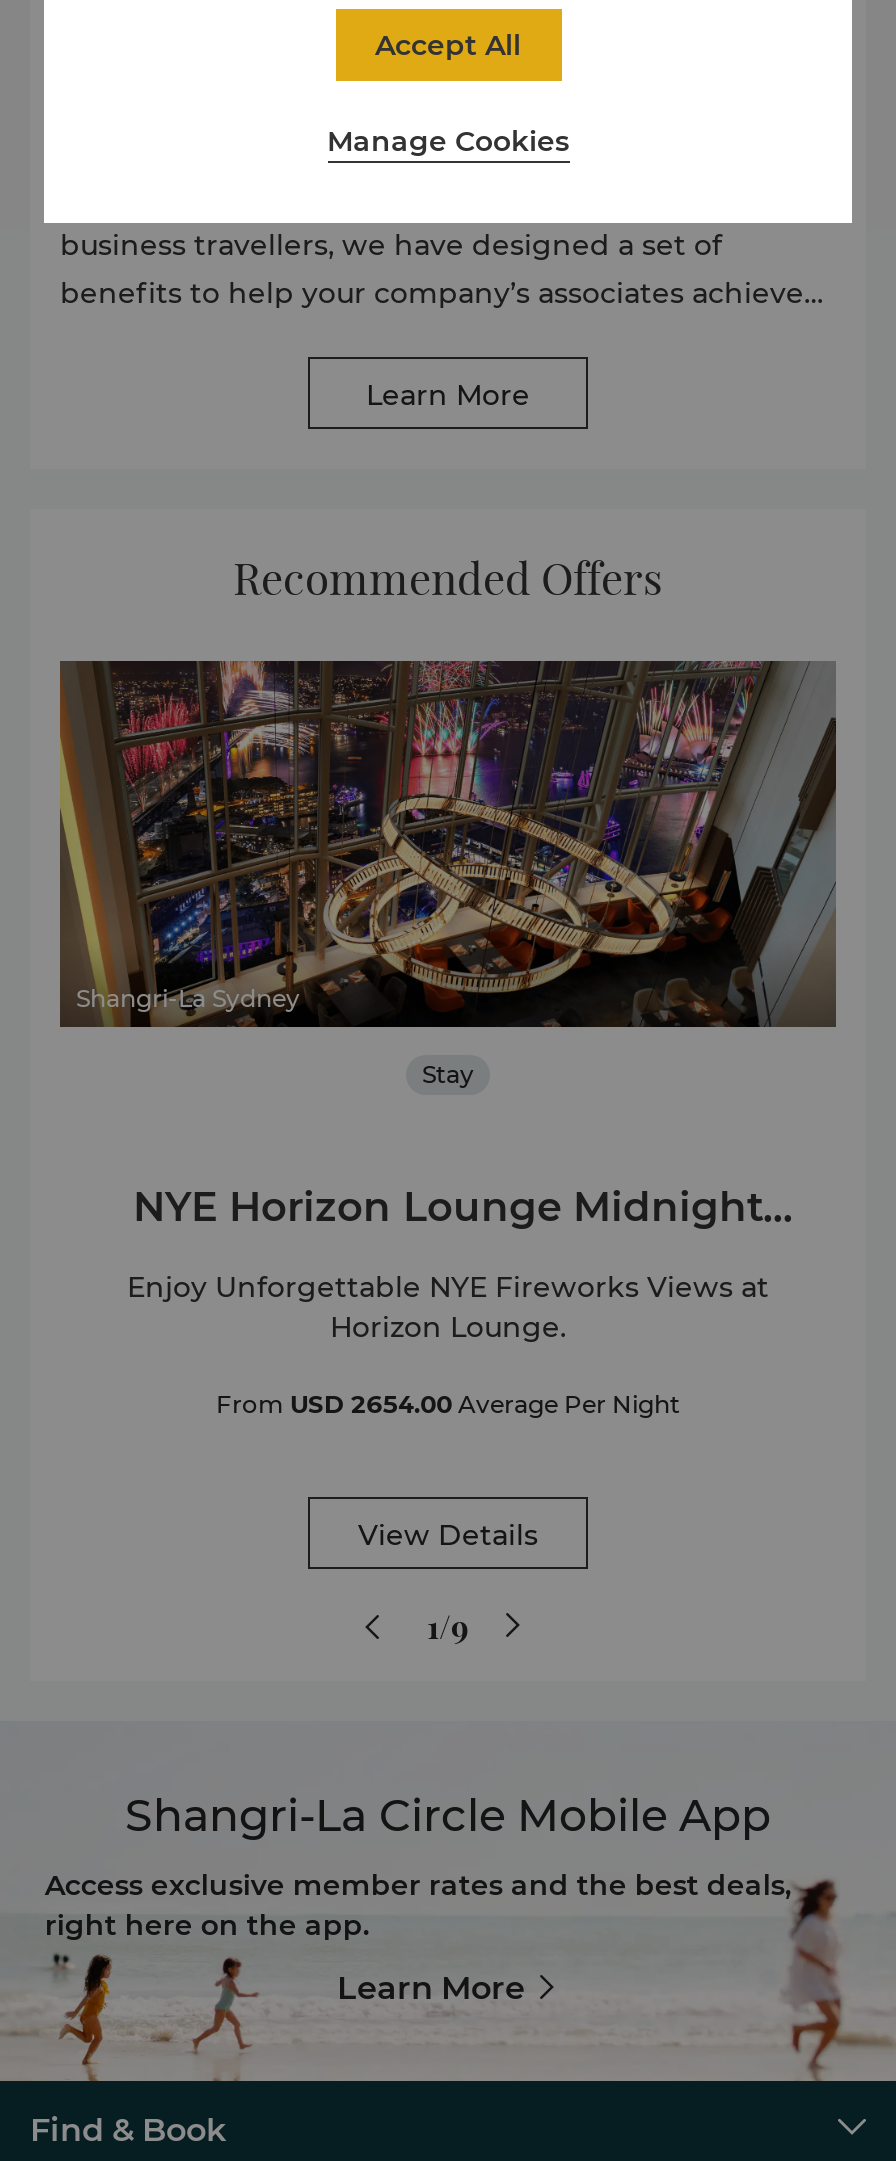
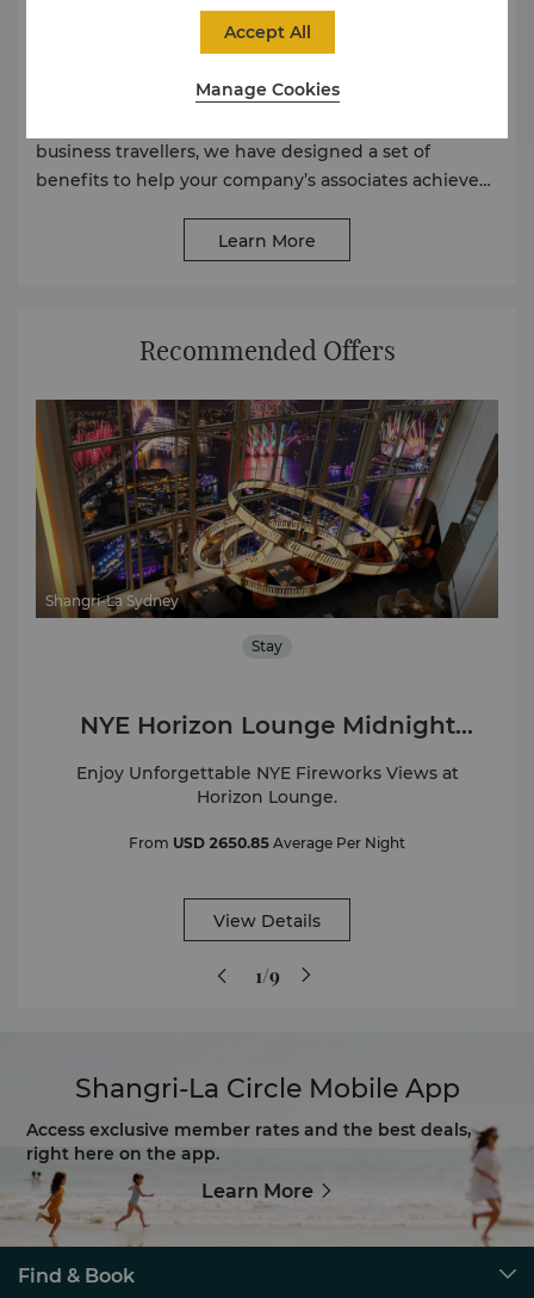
[216,1390,680,1420] From USD 2654.00 Average Per Night -> [129,834,405,852] From USD 2650.85 Average Per Night

